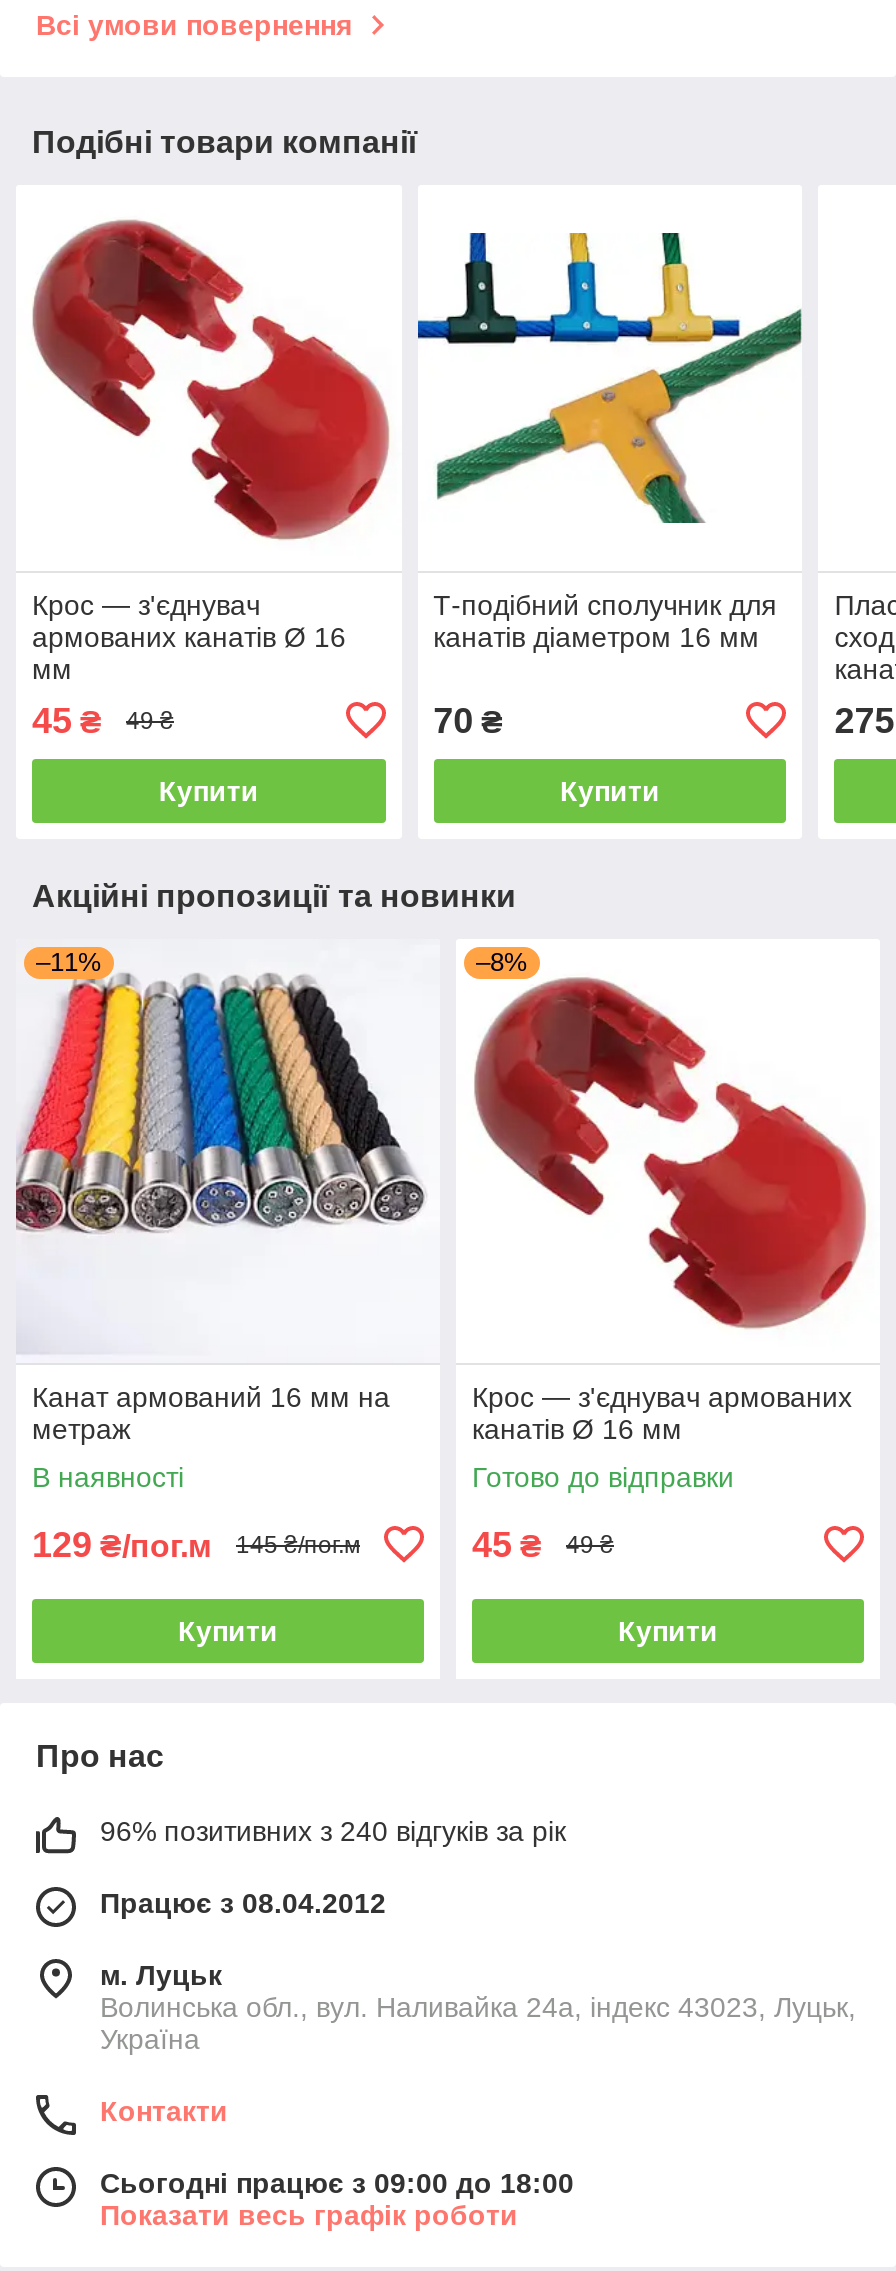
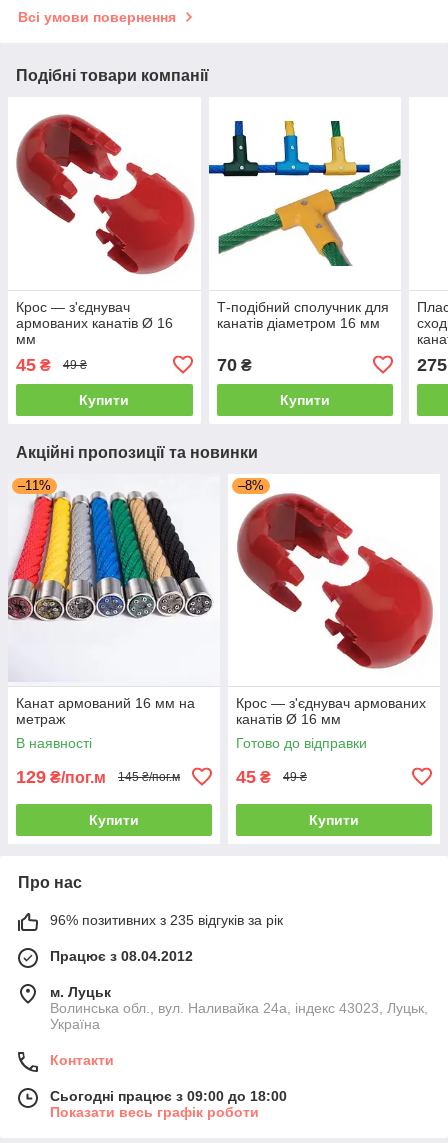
[100,1815,566,1847] 96% позитивних з 240 відгуків за рік -> [50,912,283,928] 96% позитивних з 235 відгуків за рік

